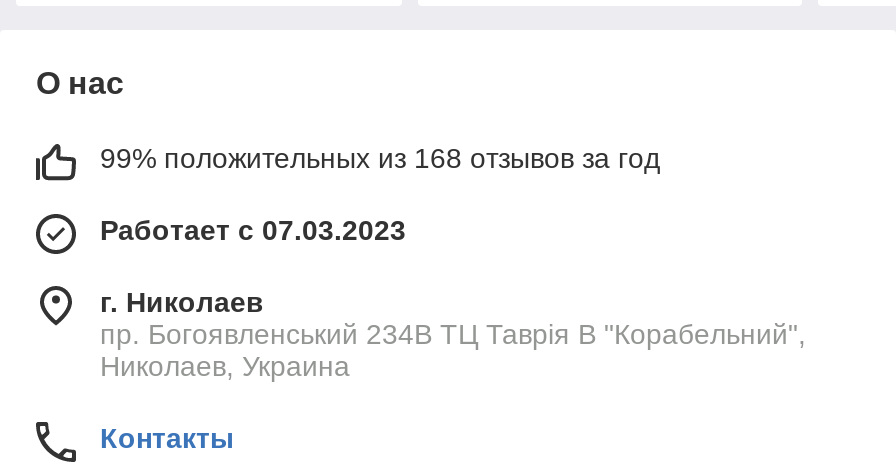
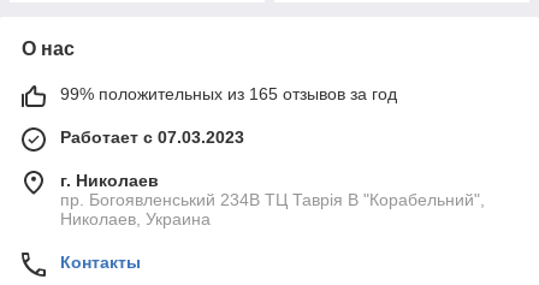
[100,142,660,174] 99% положительных из 168 отзывов за год -> [60,84,397,103] 99% положительных из 165 отзывов за год

